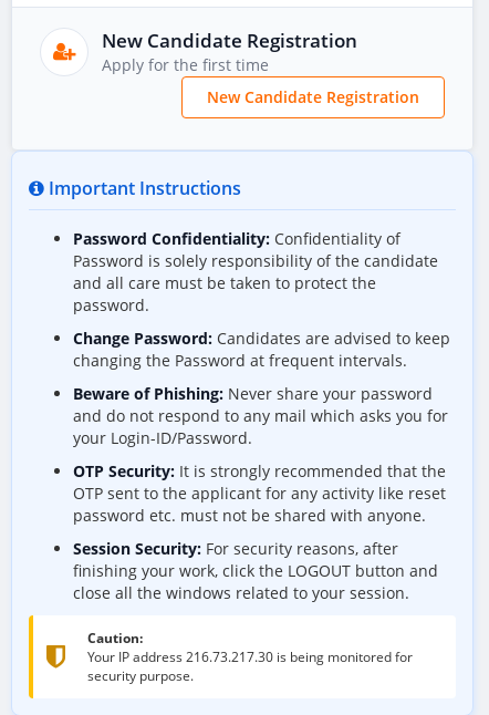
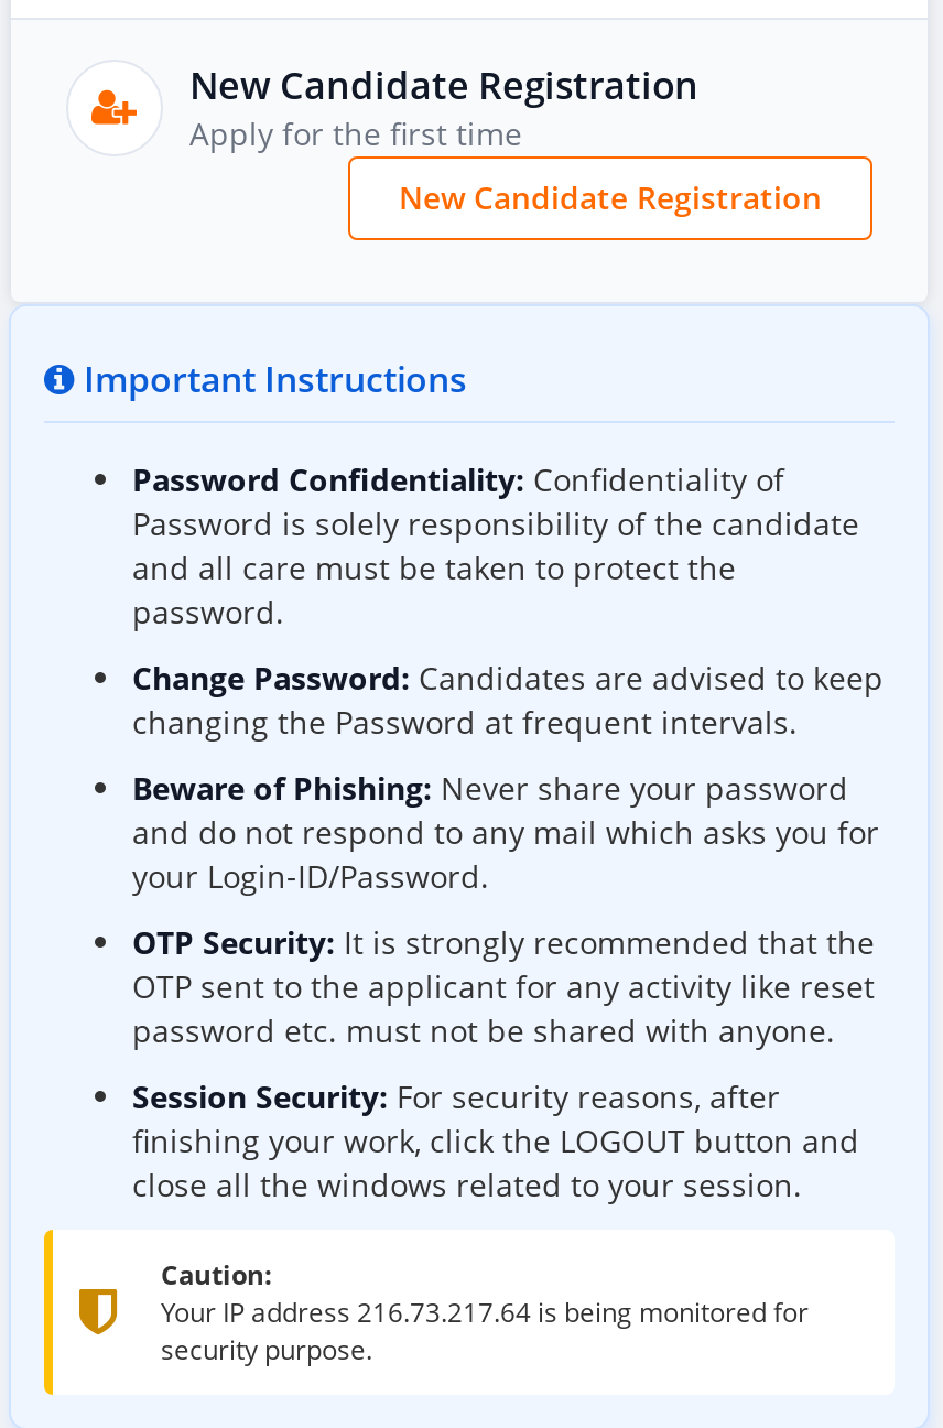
[87,647,413,666] Your IP address 216.73.217.30 is being monitored for -> [161,1294,809,1331] Your IP address 216.73.217.64 is being monitored for

